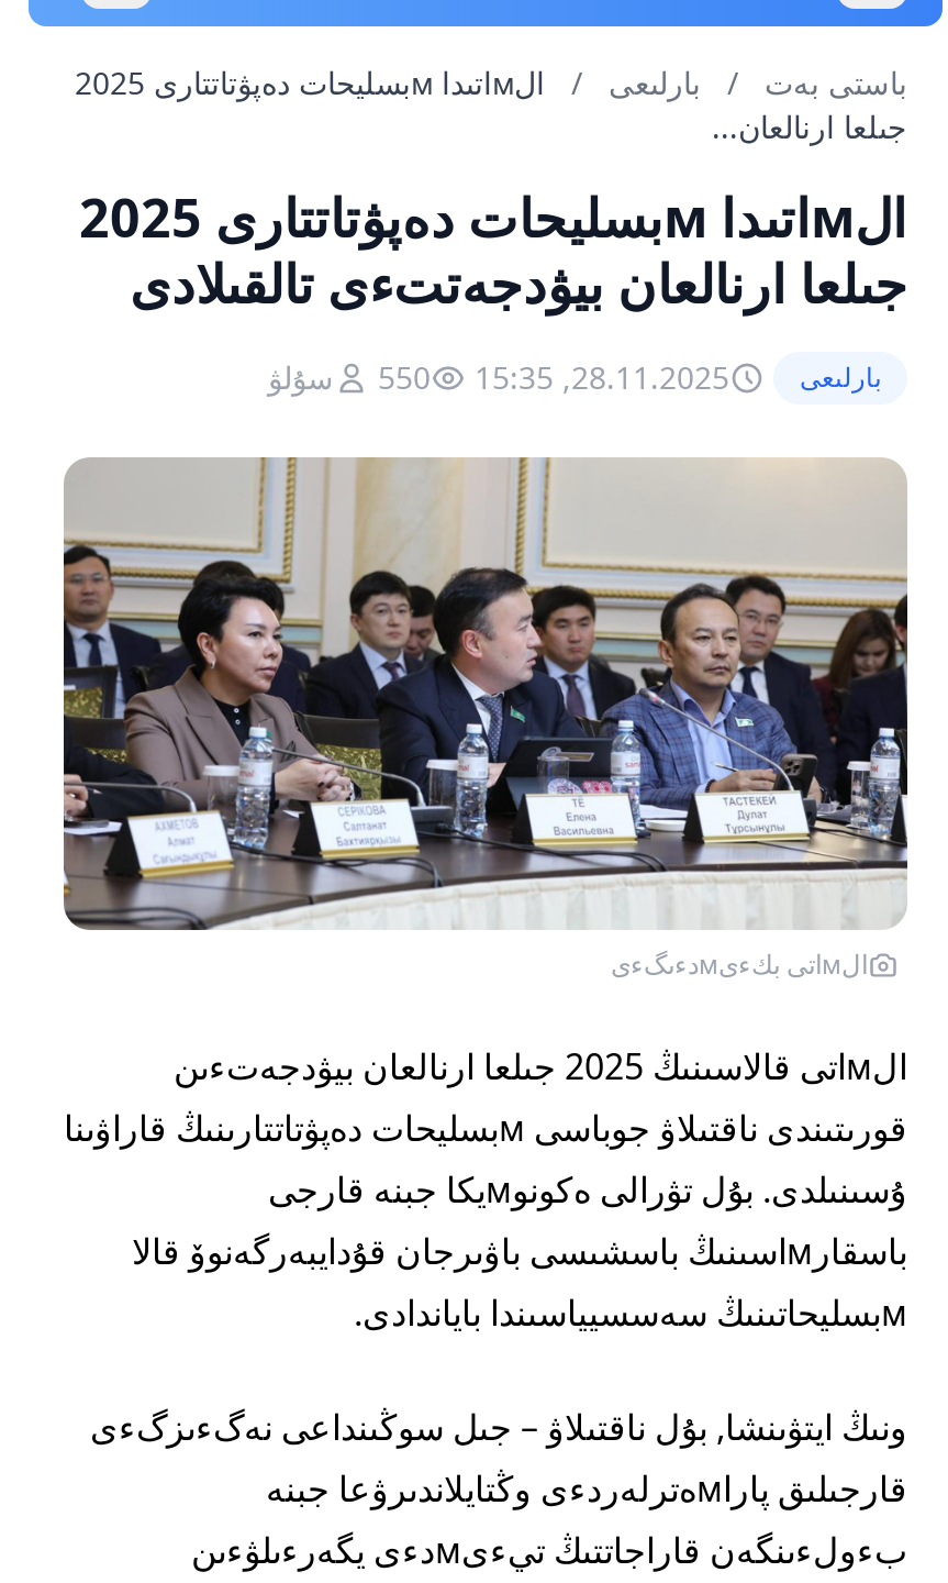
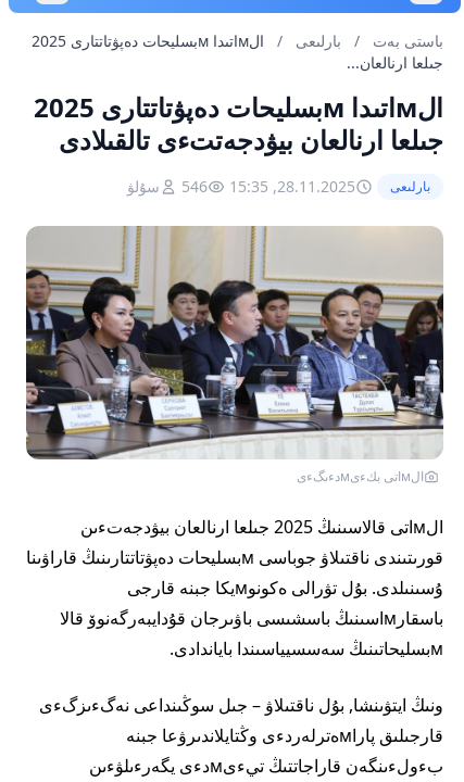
[268,356,431,398] 550 سۇلۋ -> [127,176,208,196] 546 سۇلۋ

